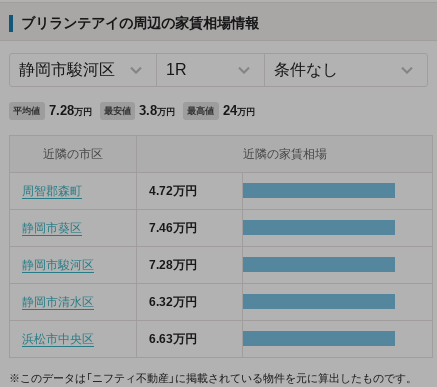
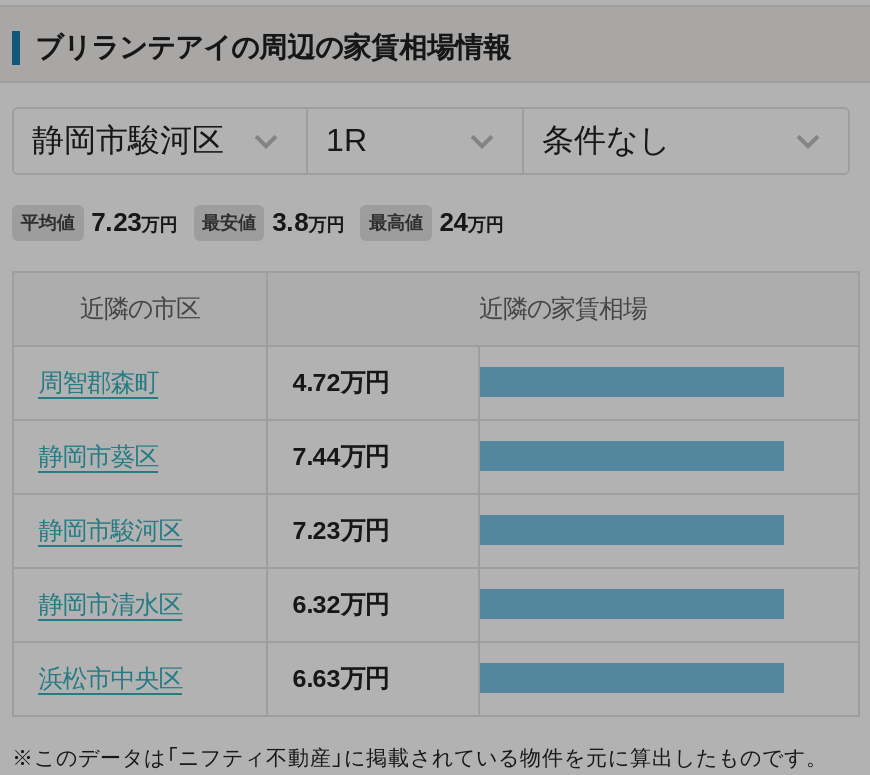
[13,103,255,118] 平均値 7.28万円 最安値 3.8万円 最高値 24万円 -> [21,208,503,238] 平均値 7.23万円 最安値 3.8万円 最高値 24万円
[149,221,197,235] 7.46万円 -> [292,444,388,472] 7.44万円
[149,258,197,272] 7.28万円 -> [292,518,388,546] 7.23万円

